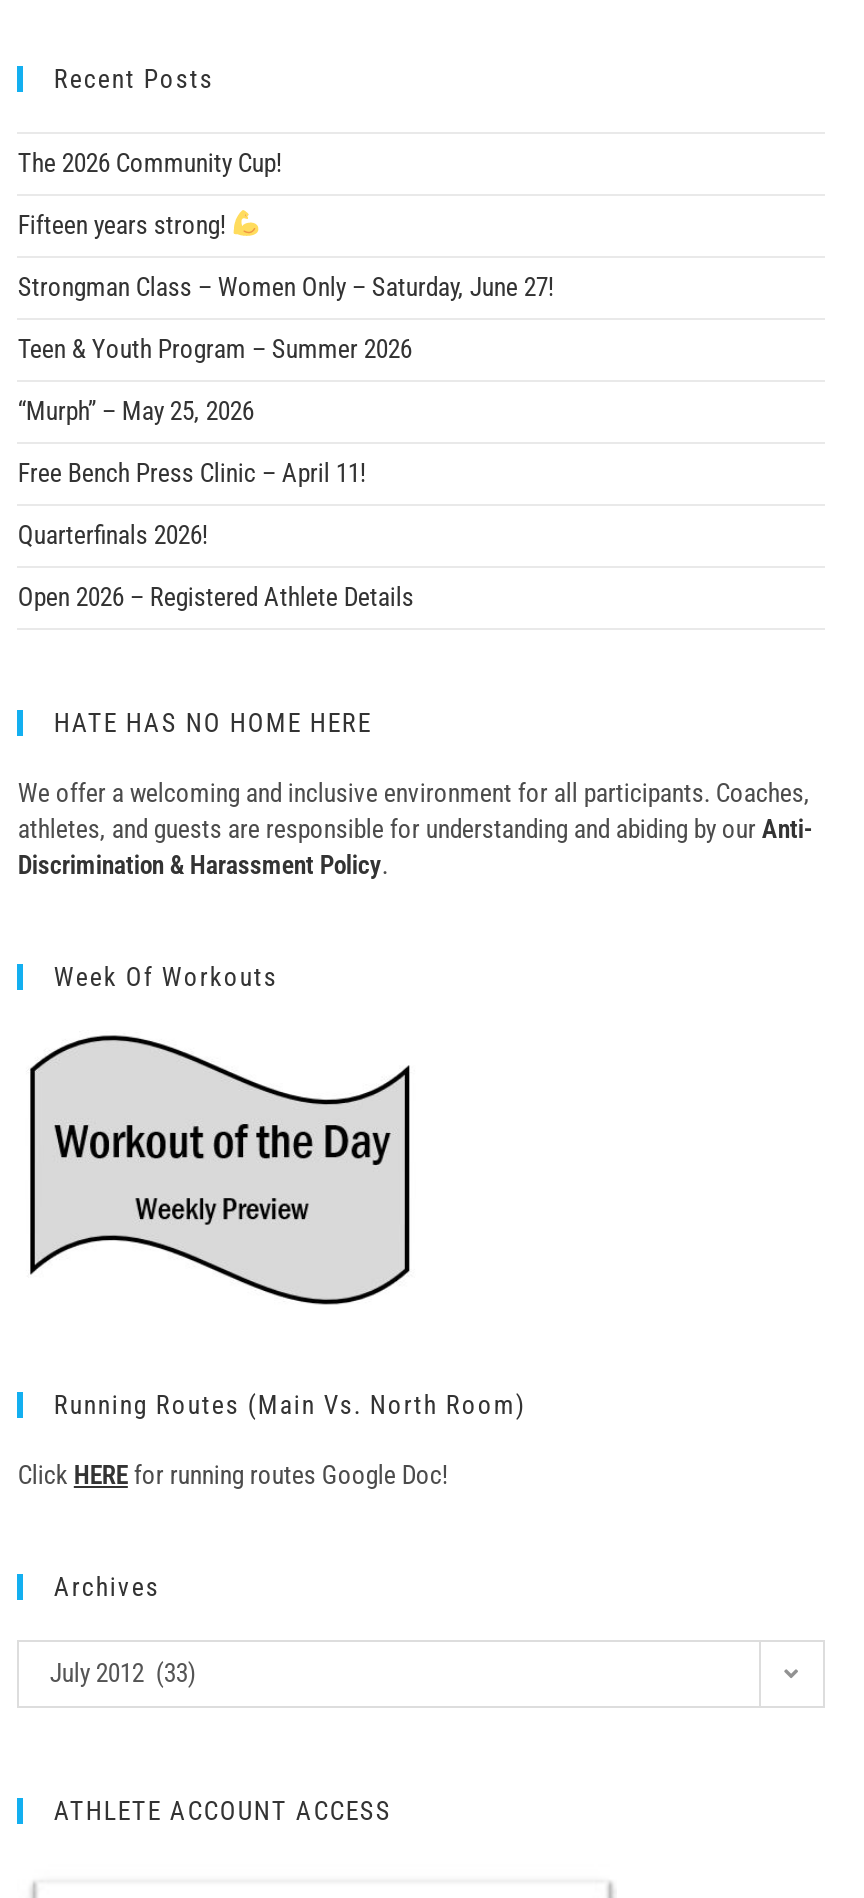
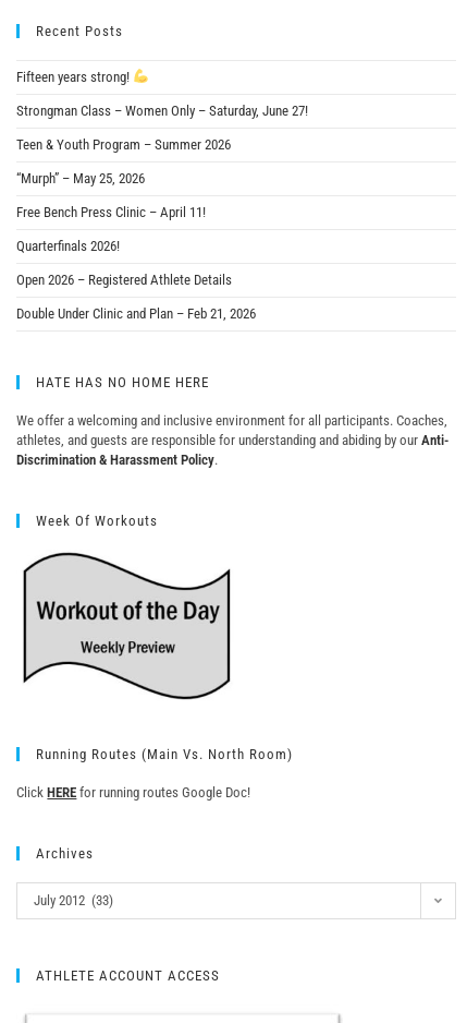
[18,147,282,177] The 2026 Community Cup! -> none
moved [18,209,554,611] -> [17,68,309,287]: Fifteen years strong! | Strongman Class – Women Only – Saturday, June 27! | Teen & Youth Program – Summer 2026 | “Murph” – May 25, 2026 | Free Bench Press Clinic – April 11! | Quarterfinals 2026! | Open 2026 – Registered Athlete Details
none -> [17,305,256,321] Double Under Clinic and Plan – Feb 21, 2026

